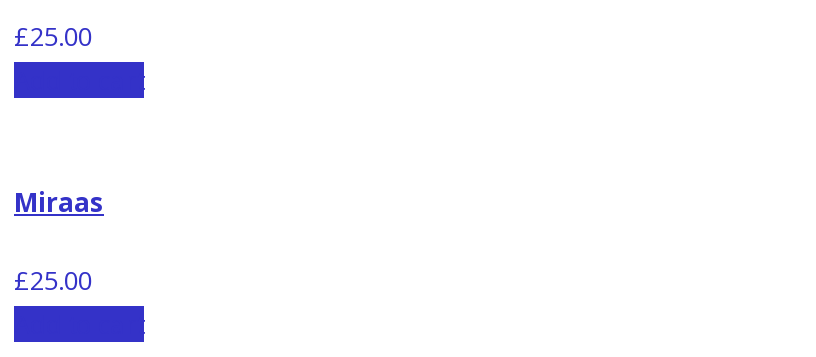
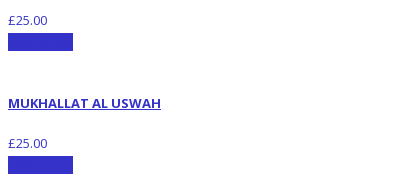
[14,184,104,220] Miraas -> [8,94,161,112] MUKHALLAT AL USWAH

